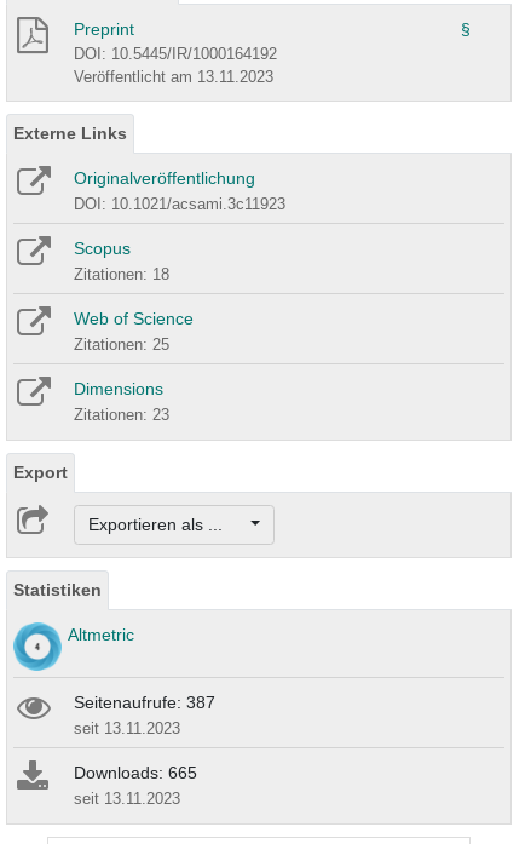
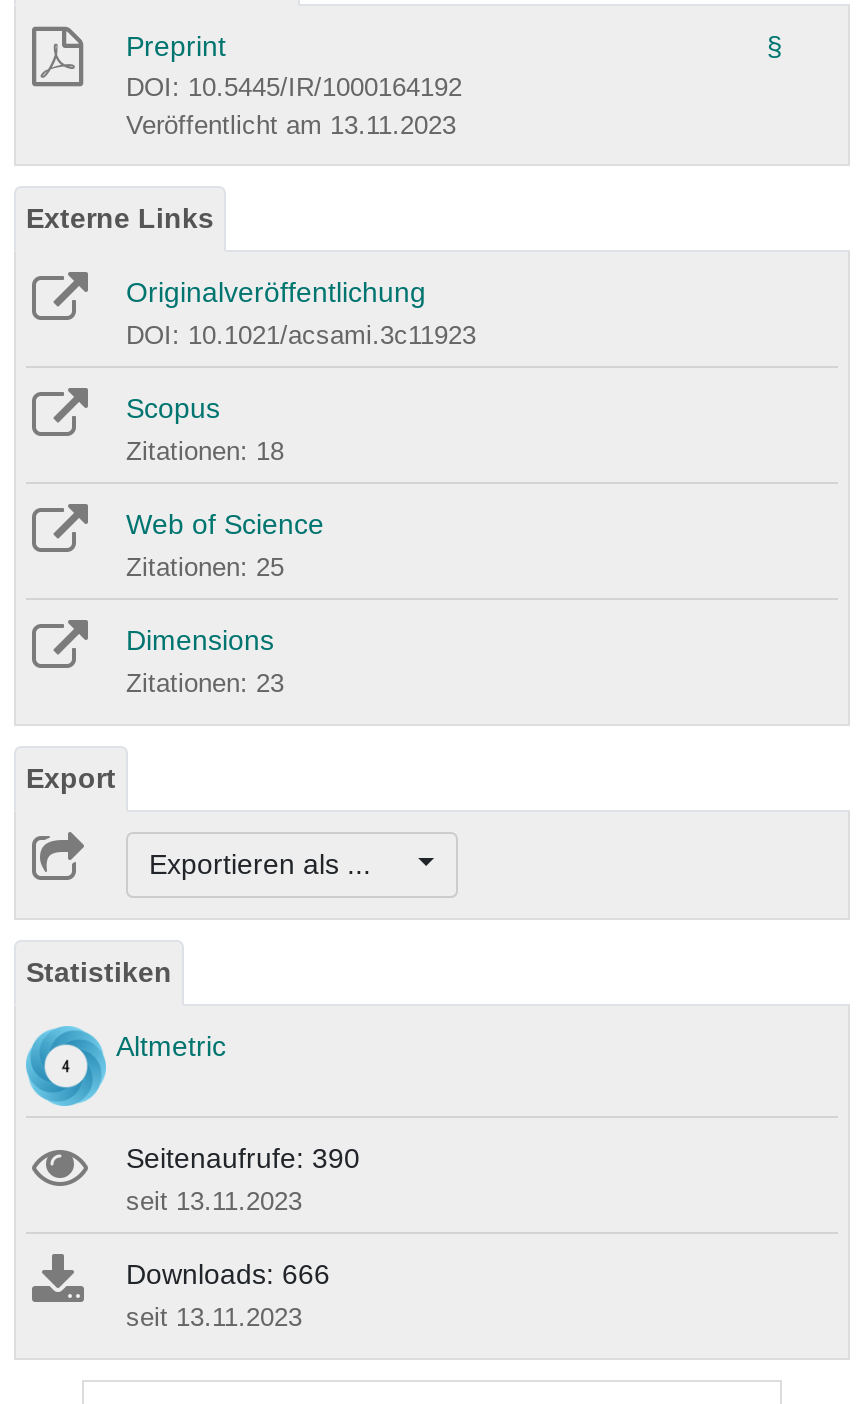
[74,693,215,712] Seitenaufrufe: 387 -> [126,1143,360,1175] Seitenaufrufe: 390
[74,763,197,783] Downloads: 665 -> [126,1259,330,1291] Downloads: 666

